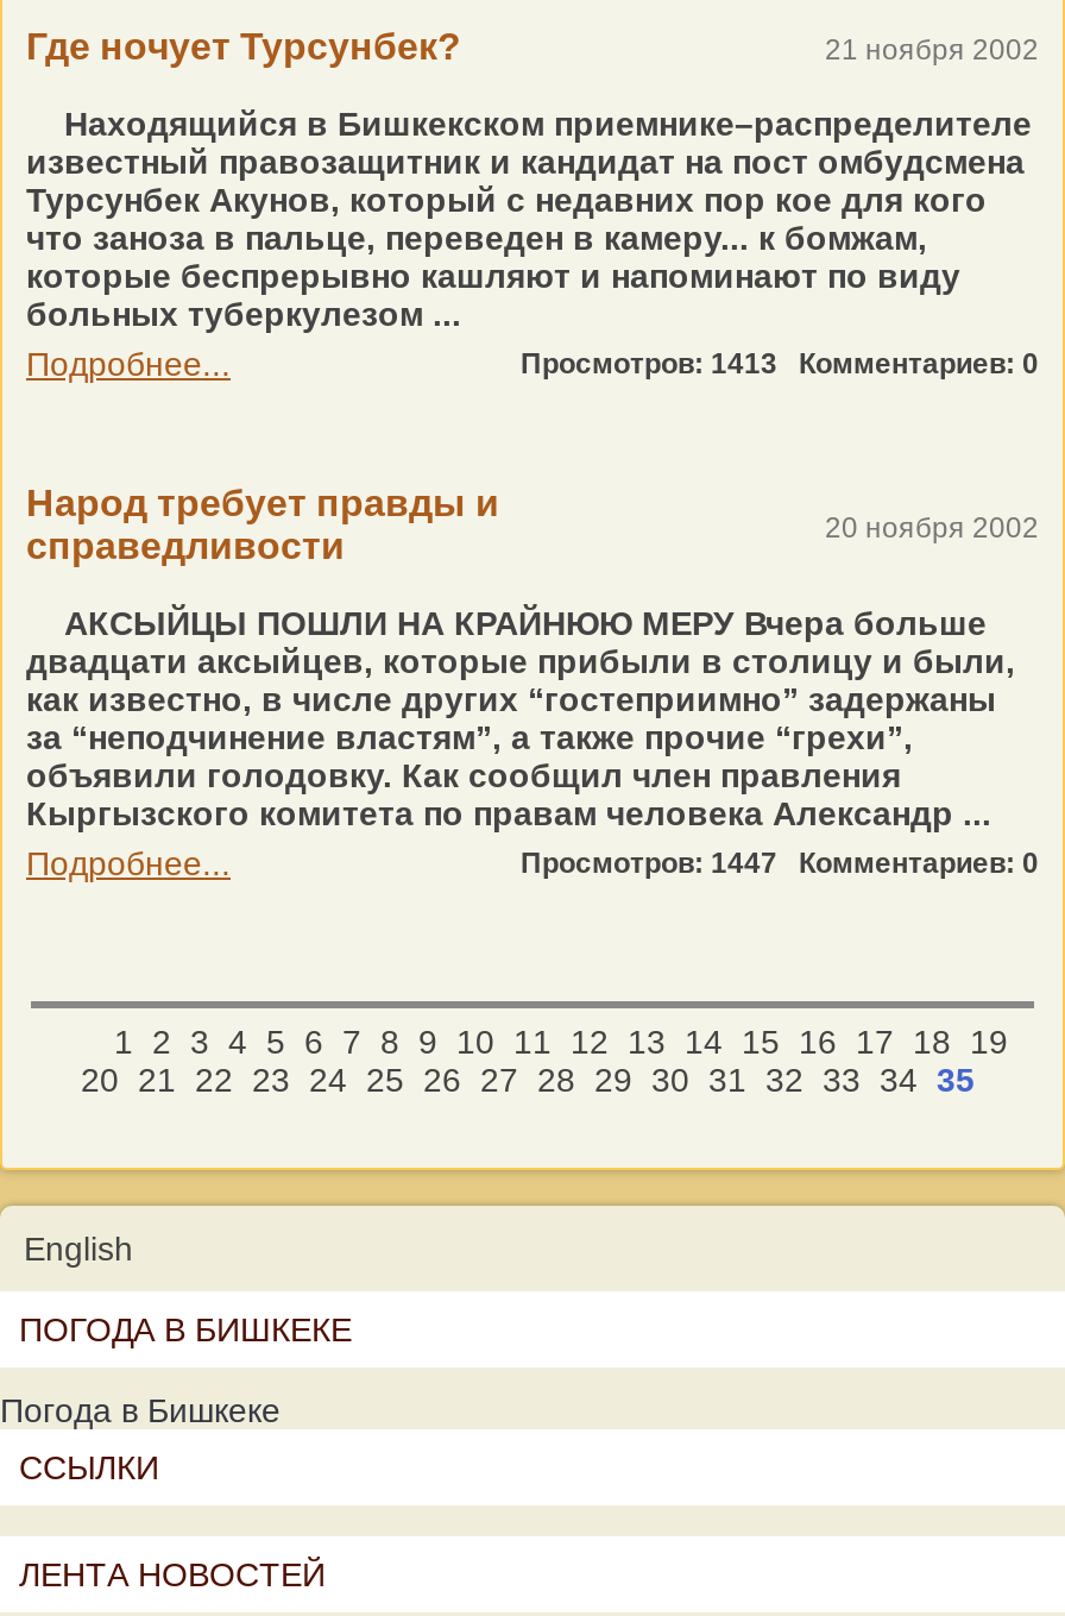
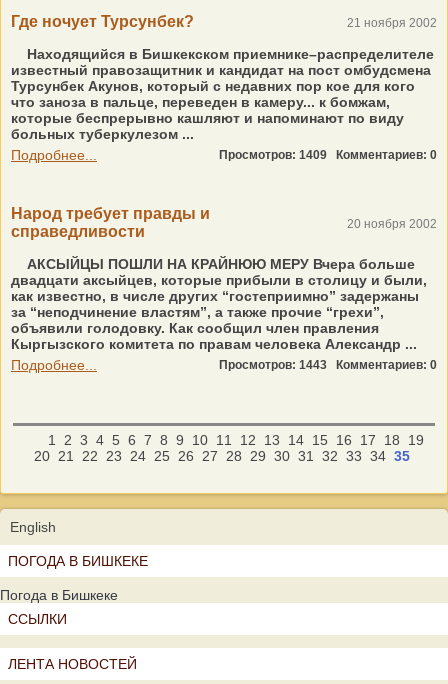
[521,347,1039,381] Просмотров: 1413 Комментариев: 0 -> [219,148,437,162] Просмотров: 1409 Комментариев: 0
[521,847,1039,880] Просмотров: 1447 Комментариев: 0 -> [219,358,437,372] Просмотров: 1443 Комментариев: 0

